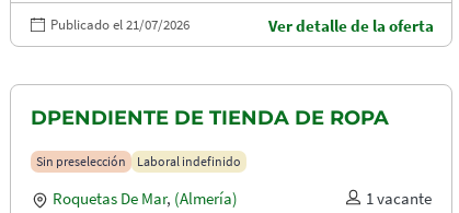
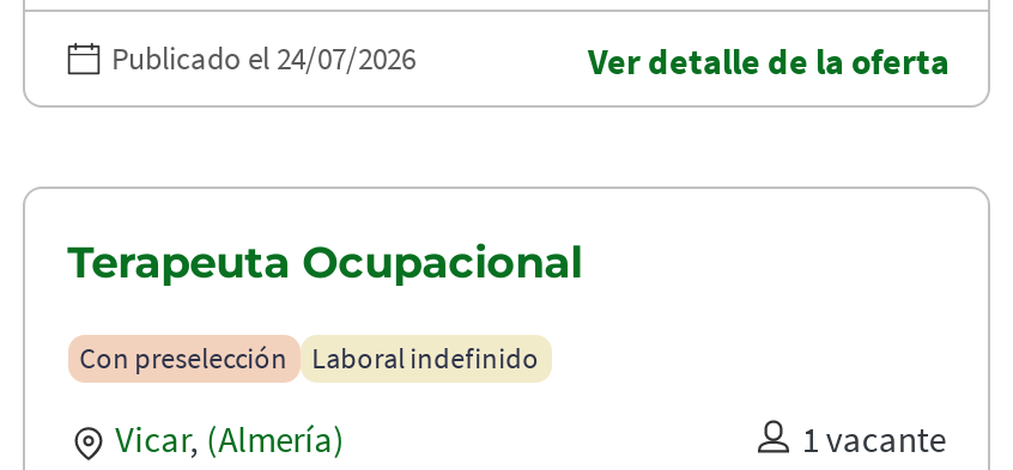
[50,16,190,34] Publicado el 21/07/2026 -> [111,38,415,78] Publicado el 24/07/2026
[30,106,388,130] DPENDIENTE DE TIENDA DE ROPA -> [67,236,582,289] Terapeuta Ocupacional
[36,153,126,170] Sin preselección -> [79,339,288,375] Con preselección
[52,188,237,209] Roquetas De Mar, (Almería) -> [115,415,345,461] Vicar, (Almería)

